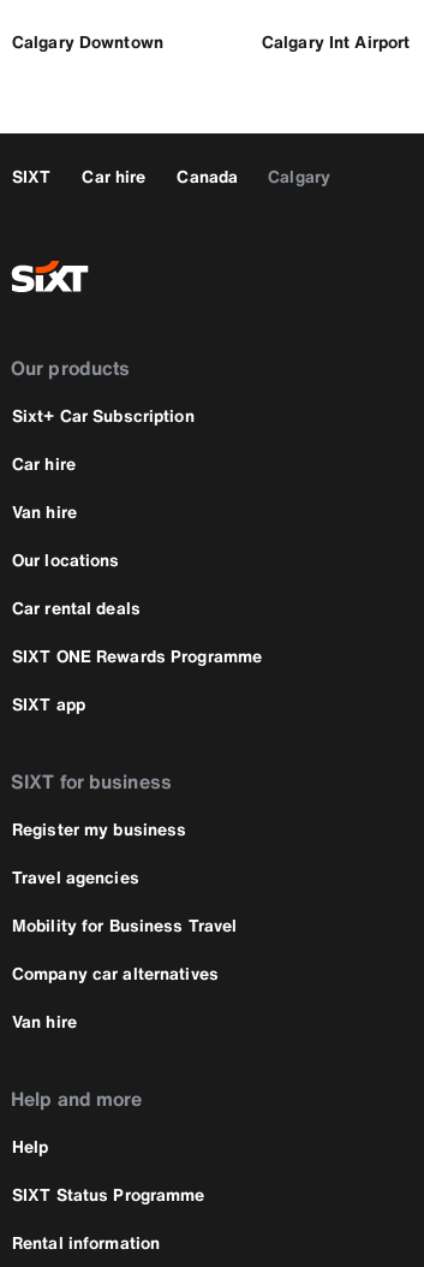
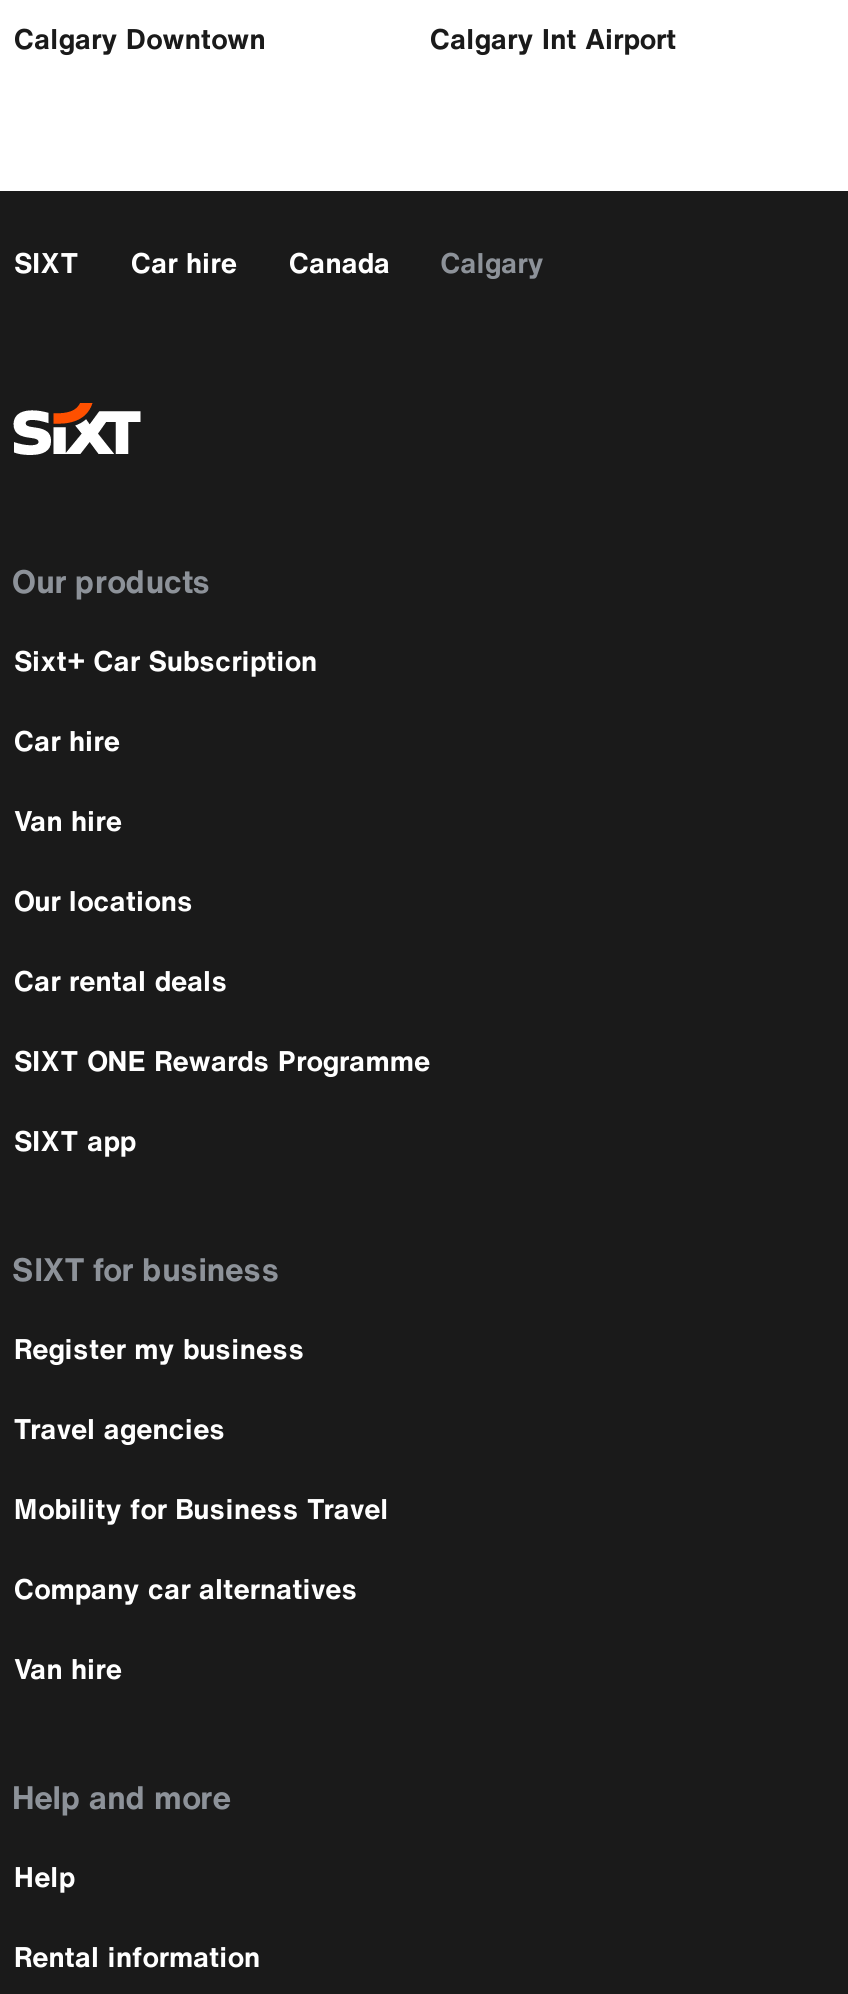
[12,1182,205,1207] SIXT Status Programme -> none

